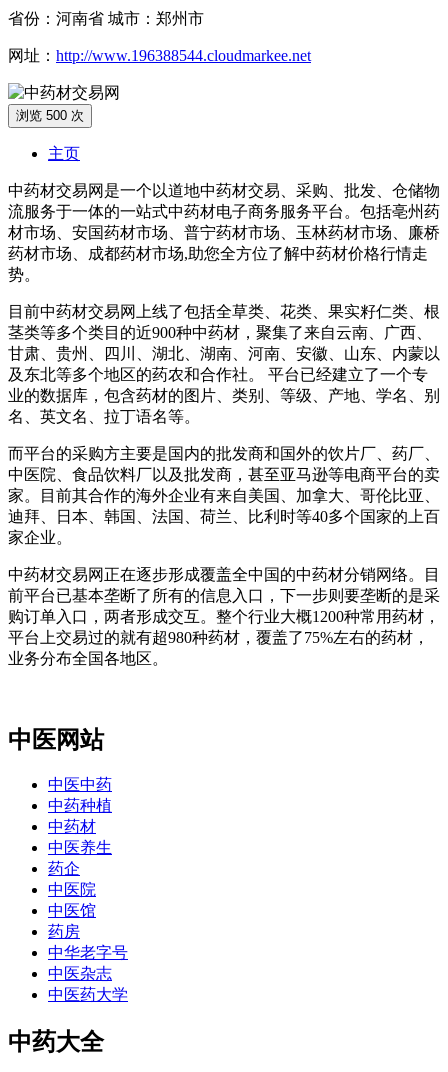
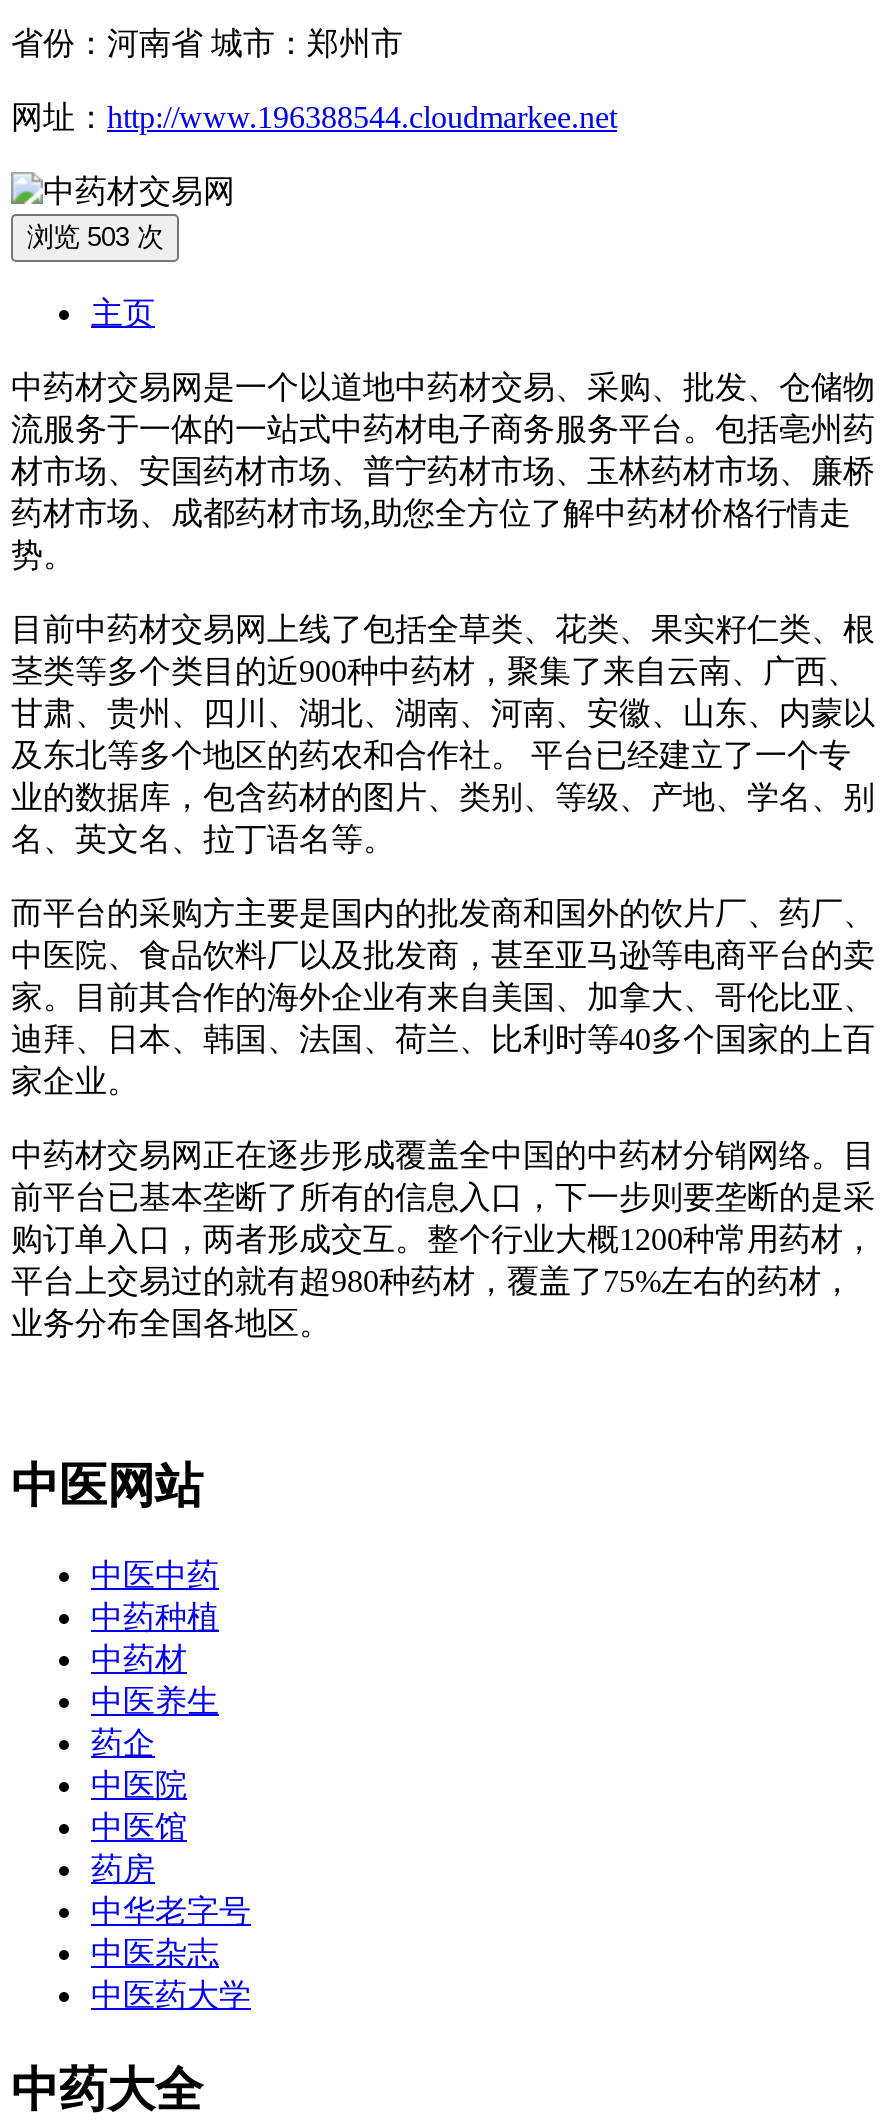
[16,108,84,123] 浏览 500 次 -> [27,221,163,251] 浏览 503 次

